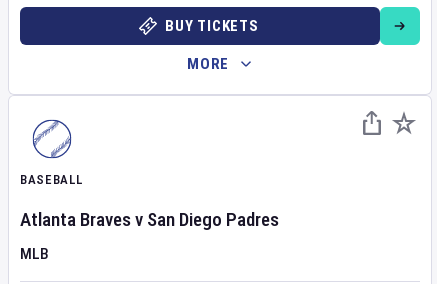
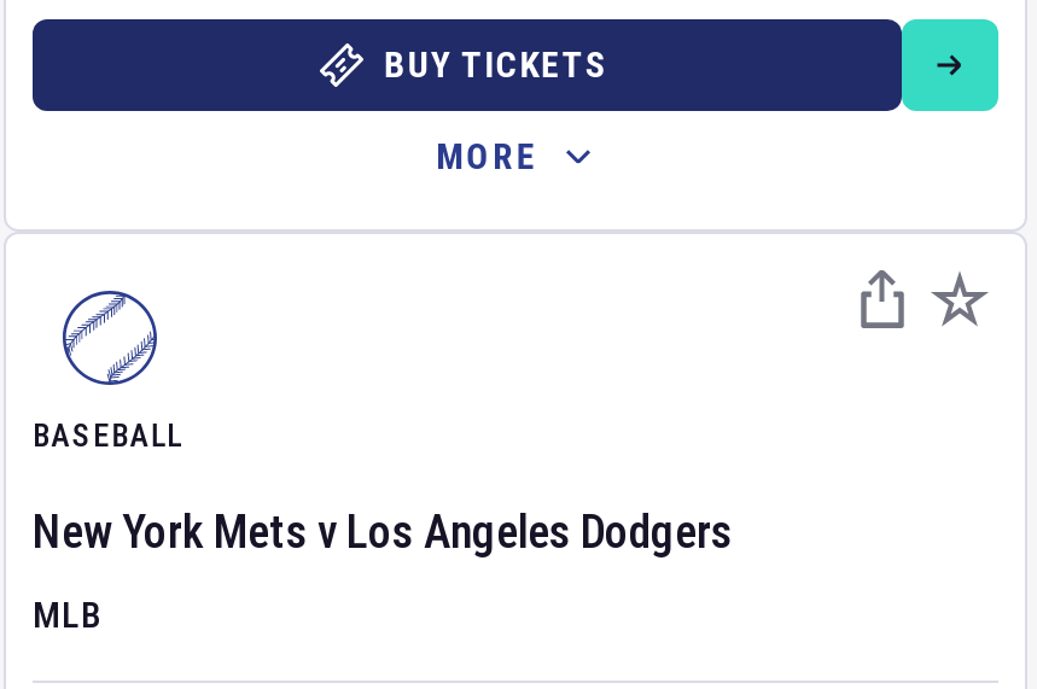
[20,208,279,231] Atlanta Braves v San Diego Padres -> [33,504,733,560] New York Mets v Los Angeles Dodgers

